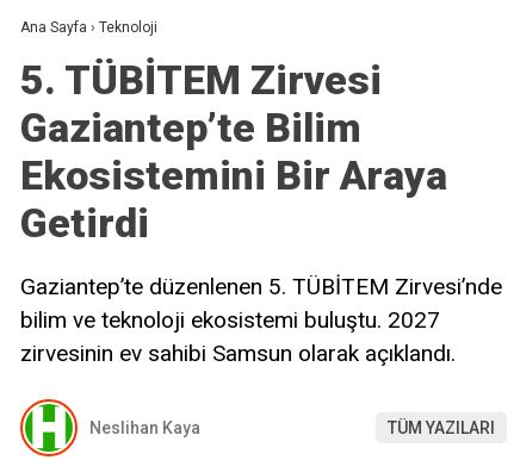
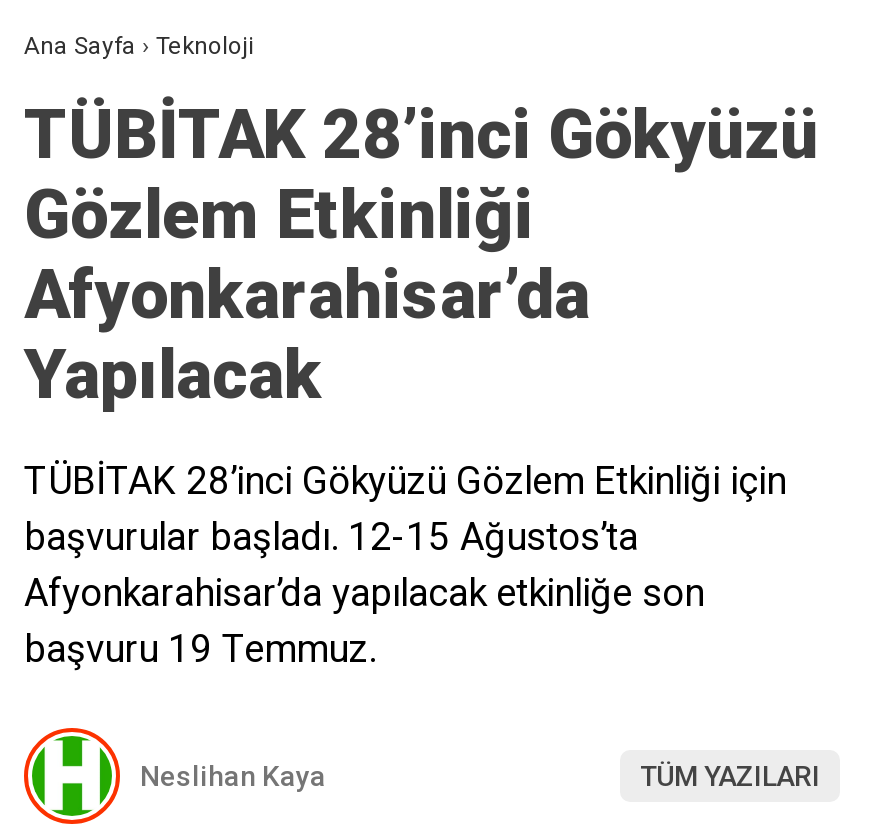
[20,56,447,246] 5. TÜBİTEM Zirvesi | Gaziantep’te Bilim | Ekosistemini Bir Araya | Getirdi -> [24,95,818,415] TÜBİTAK 28’inci Gökyüzü | Gözlem Etkinliği | Afyonkarahisar’da | Yapılacak
[20,273,502,367] Gaziantep’te düzenlenen 5. TÜBİTEM Zirvesi’nde | bilim ve teknoloji ekosistemi buluştu. 2027 | zirvesinin ev sahibi Samsun olarak açıklandı. -> [24,459,786,673] TÜBİTAK 28’inci Gökyüzü Gözlem Etkinliği için | başvurular başladı. 12-15 Ağustos’ta | Afyonkarahisar’da yapılacak etkinliğe son | başvuru 19 Temmuz.

